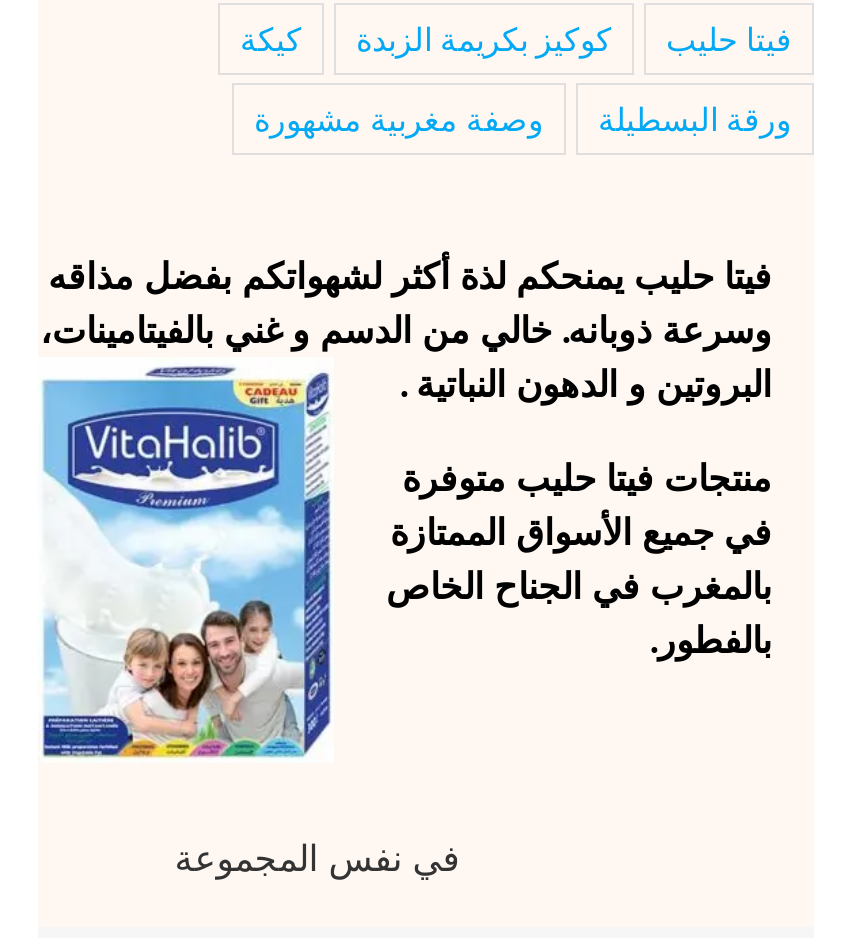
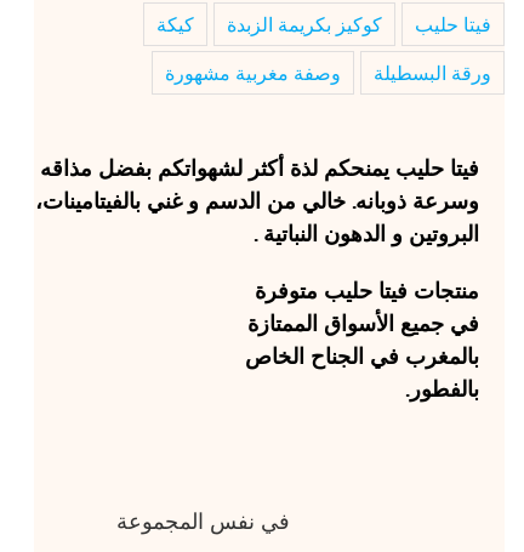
[40,365,332,759] [image] -> none

